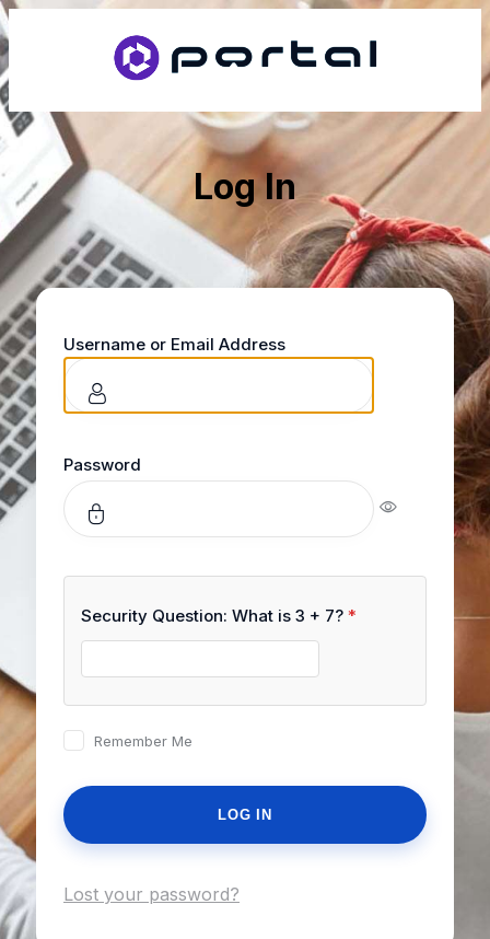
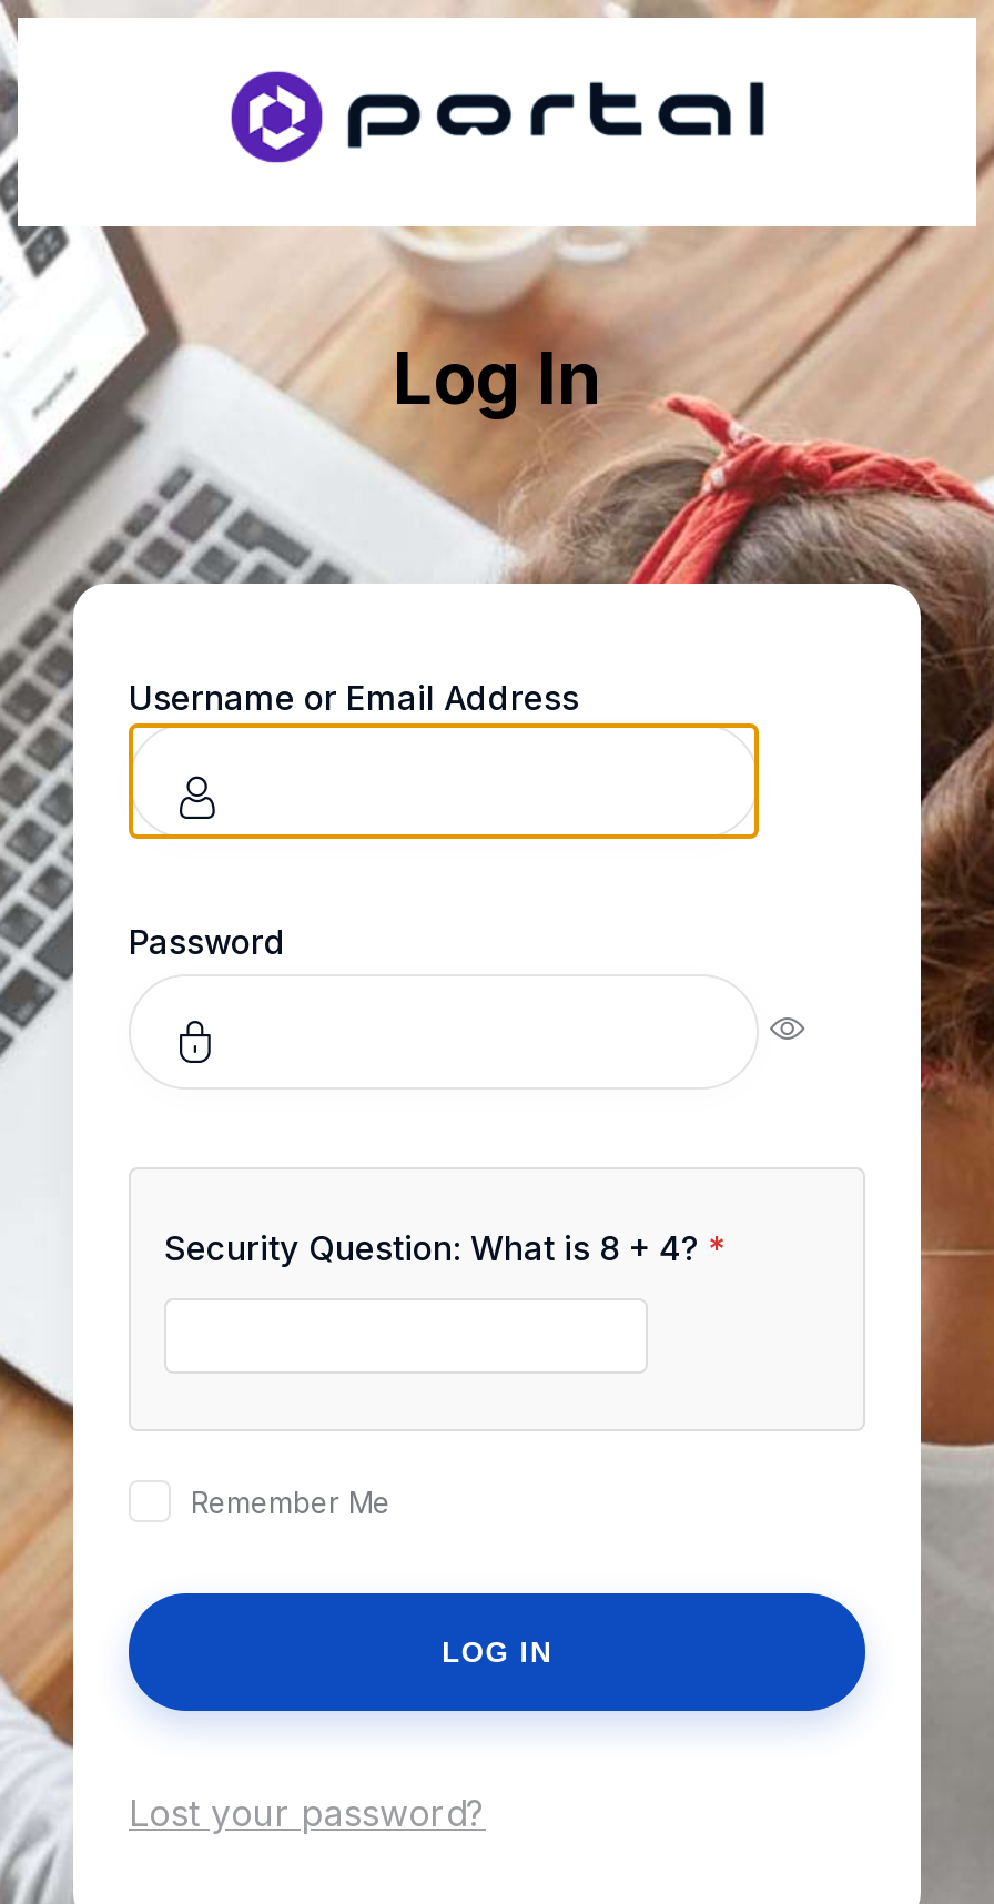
[81,605,357,626] Security Question: What is 3 + 7? * -> [164,1227,726,1269] Security Question: What is 8 + 4? *

